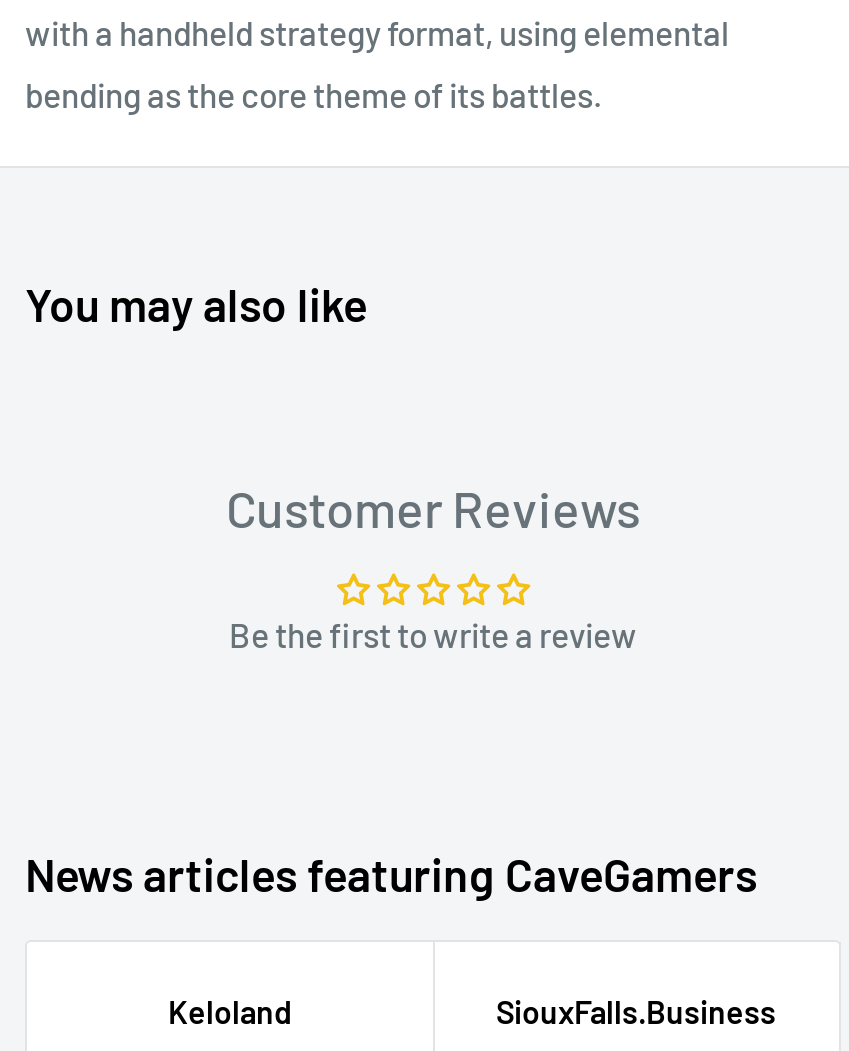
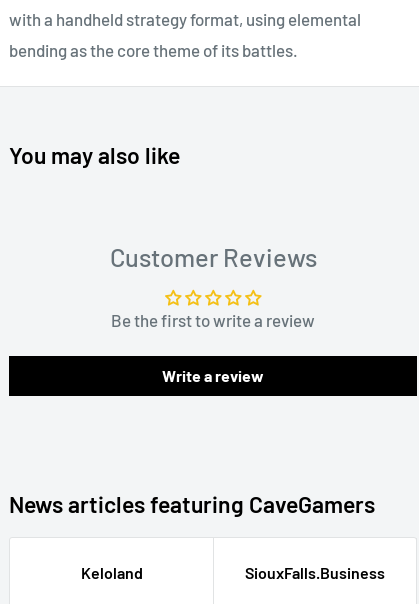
none -> [162,366,264,385] Write a review

